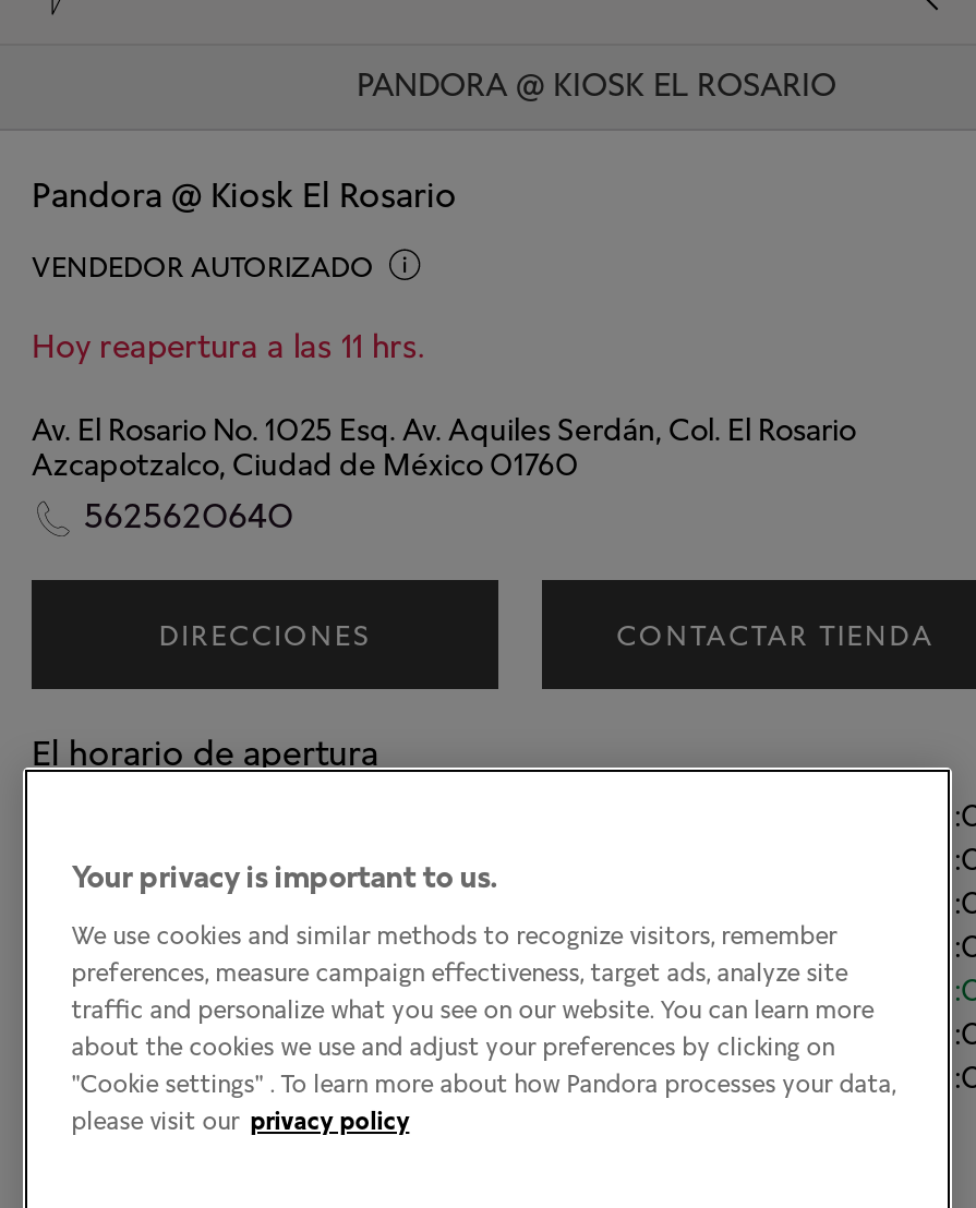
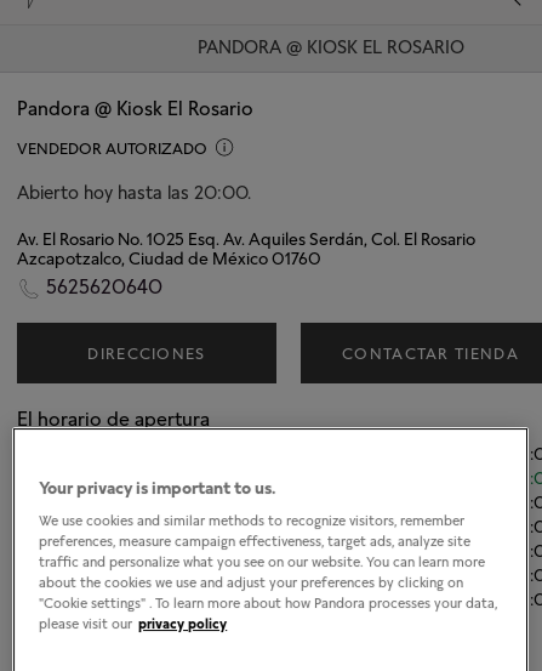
[32,325,424,366] Hoy reapertura a las 11 hrs. -> [17,181,251,204] Abierto hoy hasta las 20:00.

